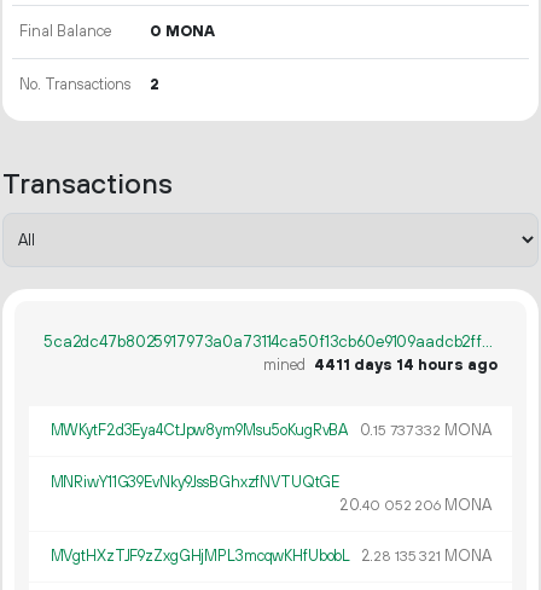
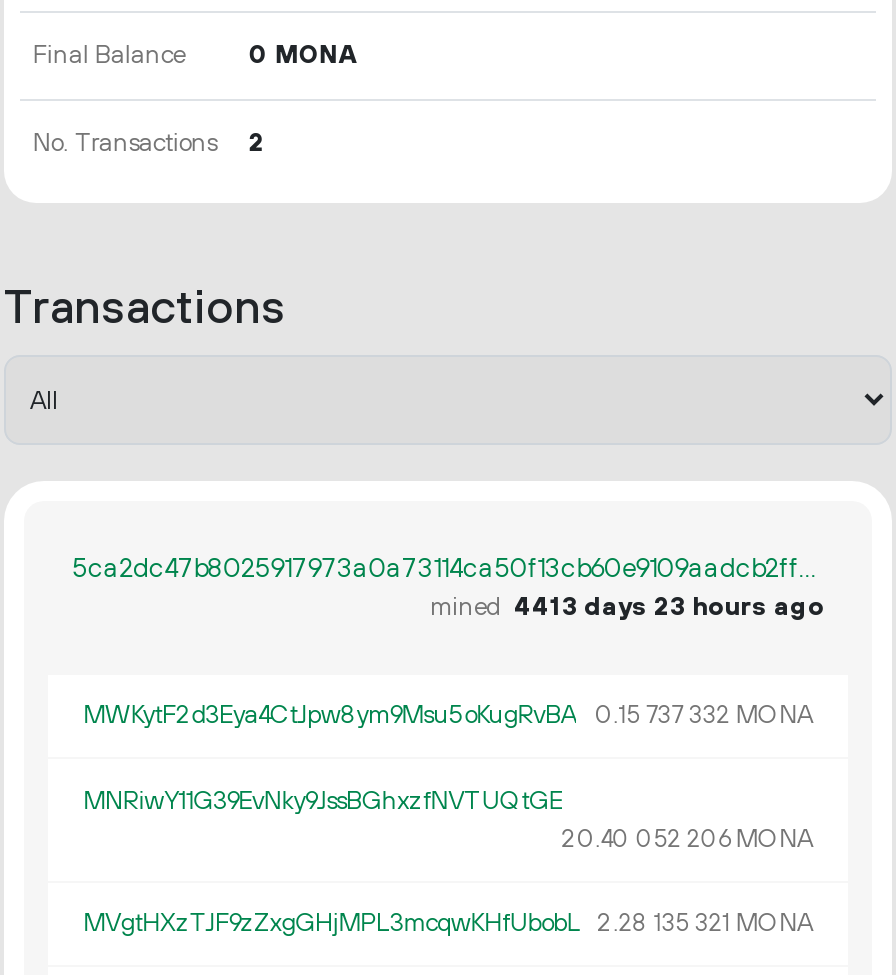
[263,355,498,375] mined 4411 days 14 hours ago -> [430,591,824,623] mined 4413 days 23 hours ago

